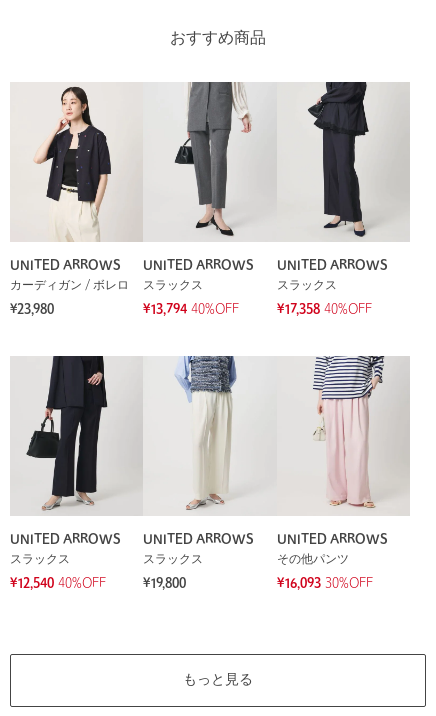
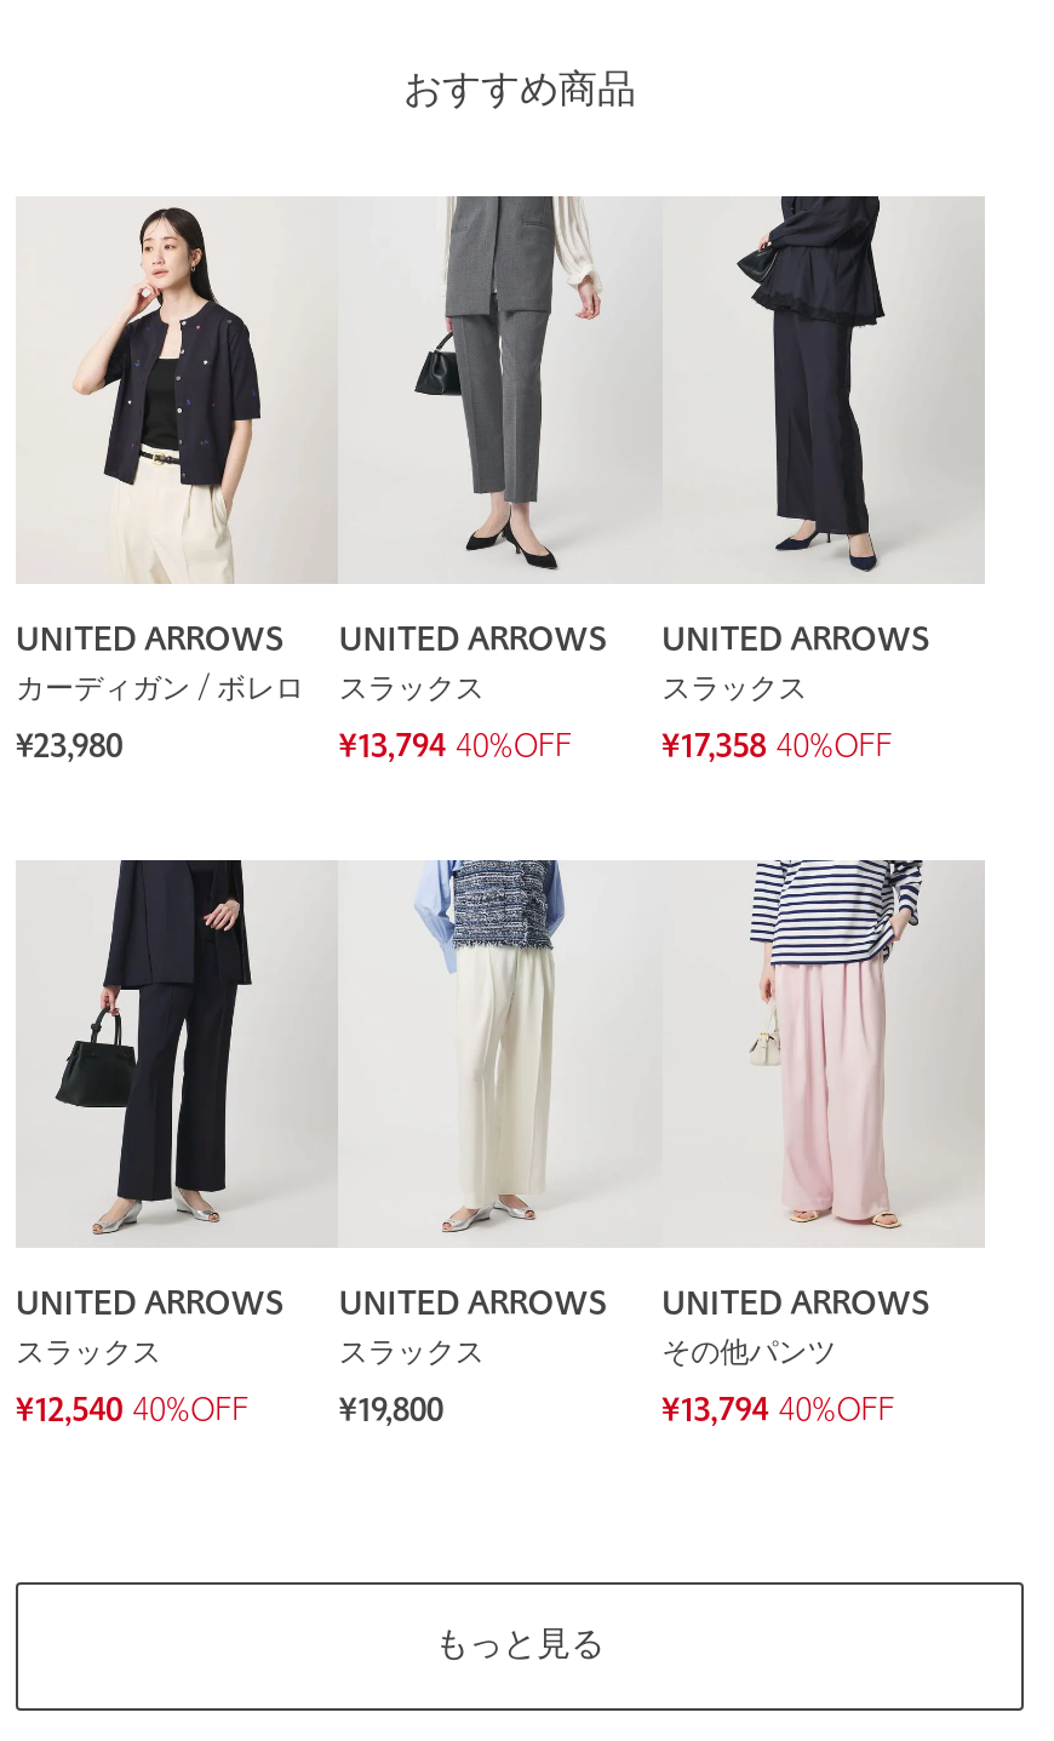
[277,578,373,590] ¥16,093 30%OFF -> [662,1398,895,1427] ¥13,794 40%OFF

